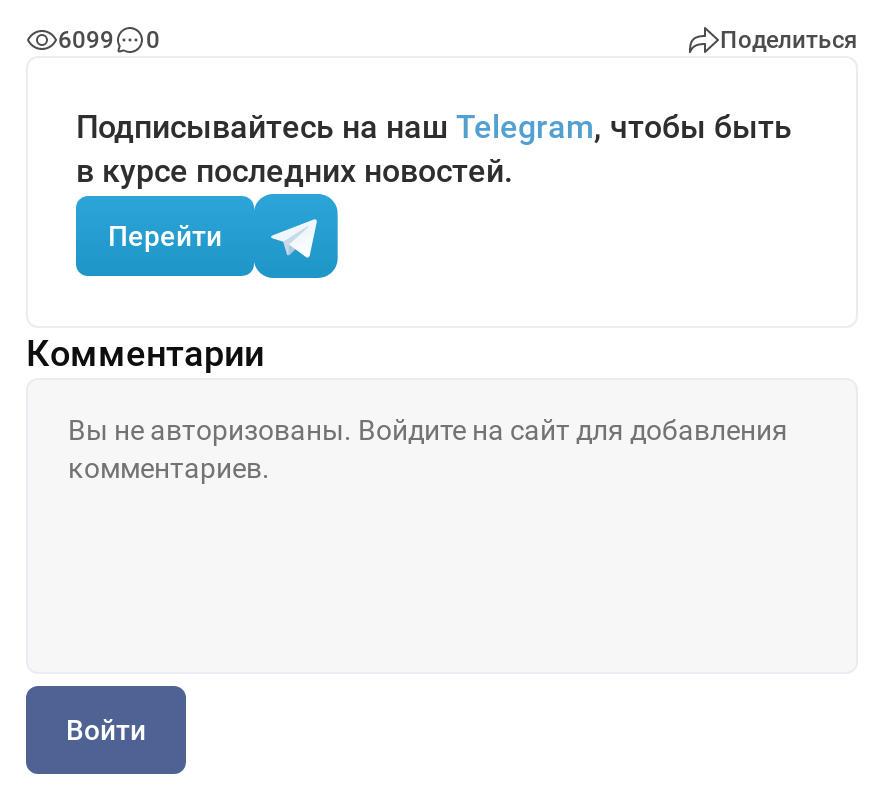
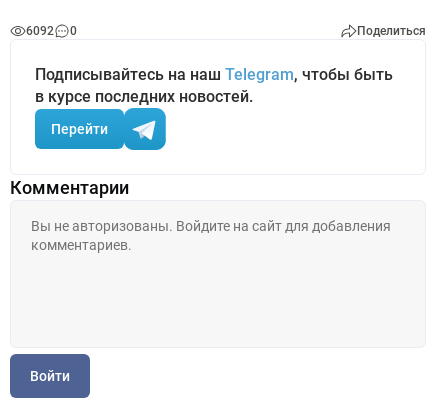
[58,26,160,54] 6099 0 -> [26,24,77,38] 6092 0

